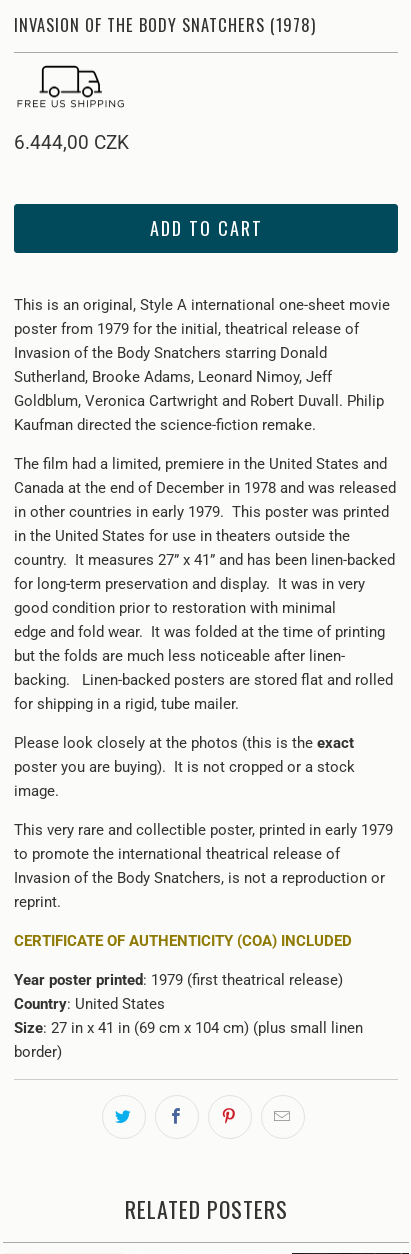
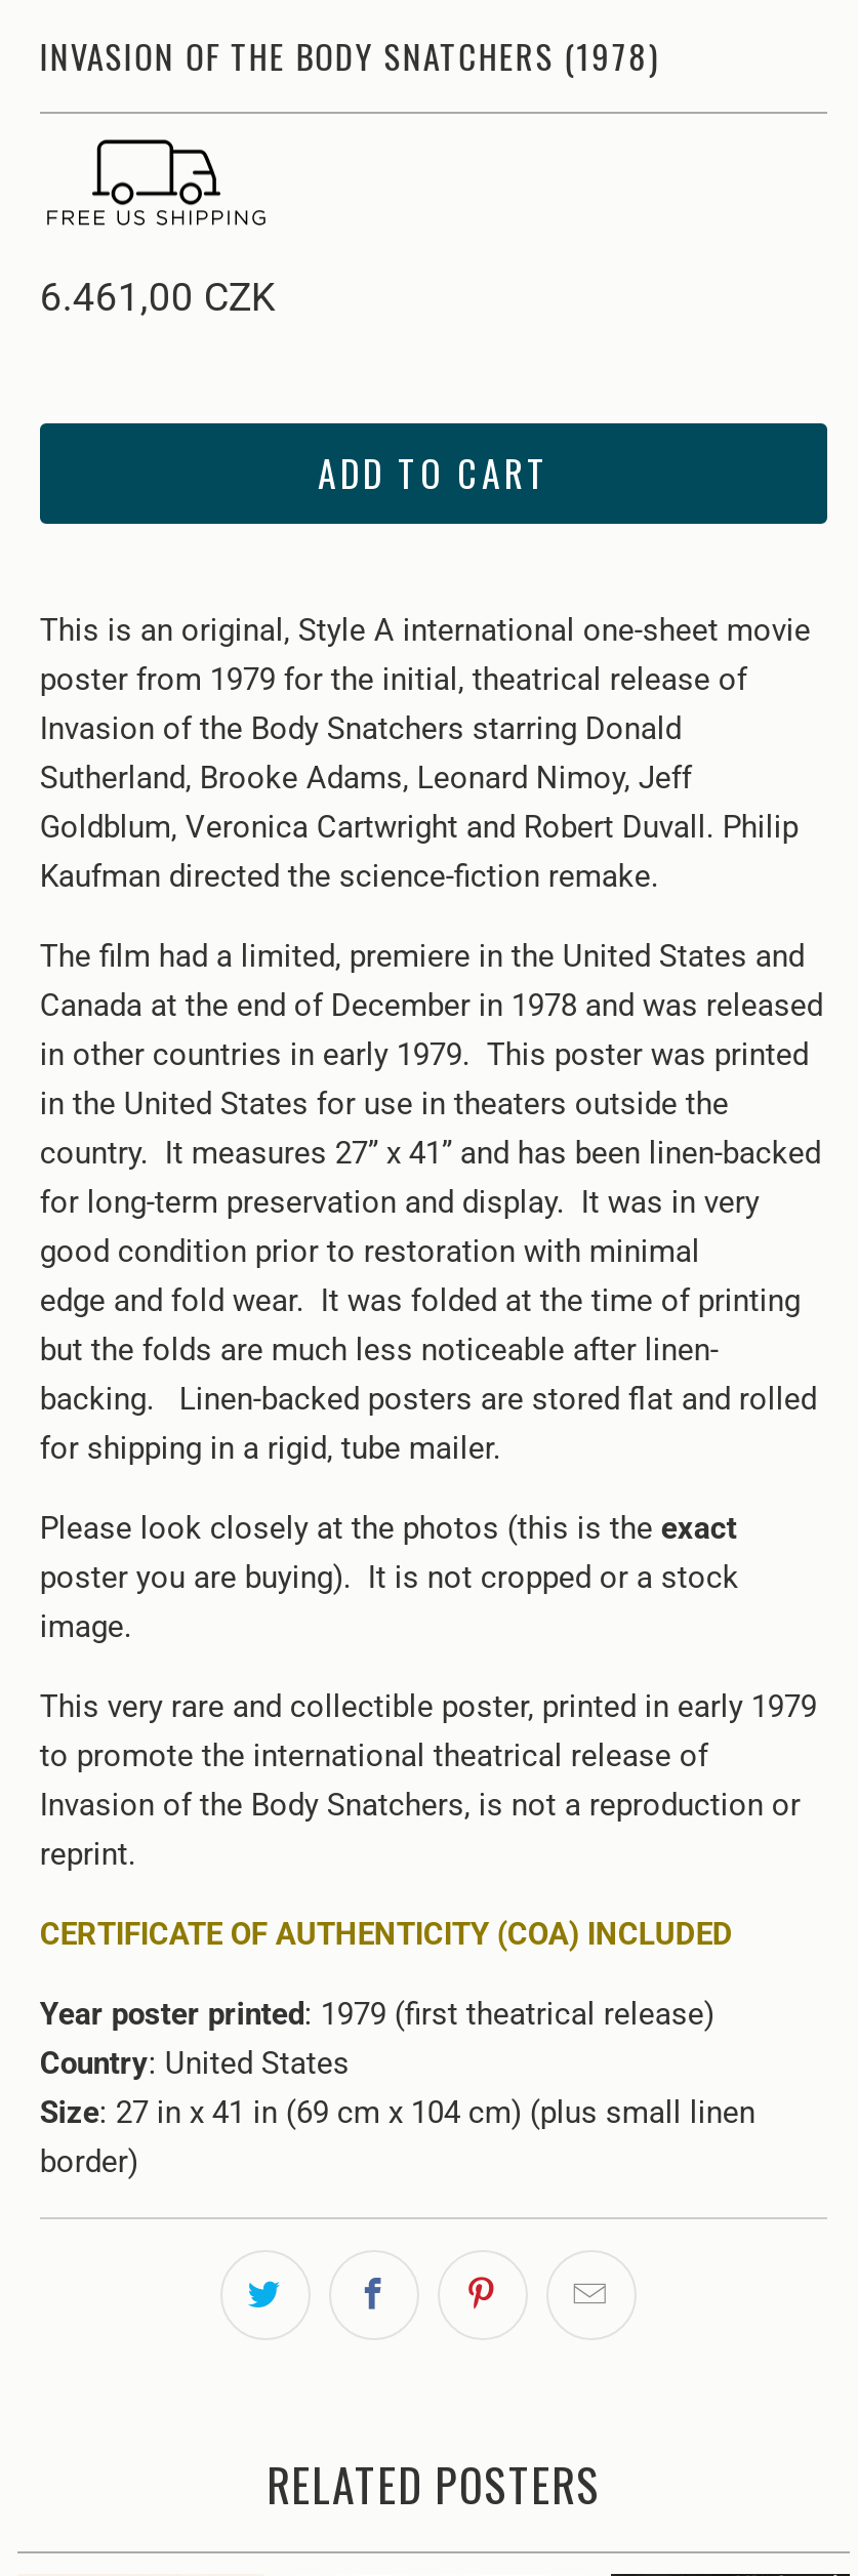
[14,131,129,154] 6.444,00 CZK -> [40,275,275,322] 6.461,00 CZK

